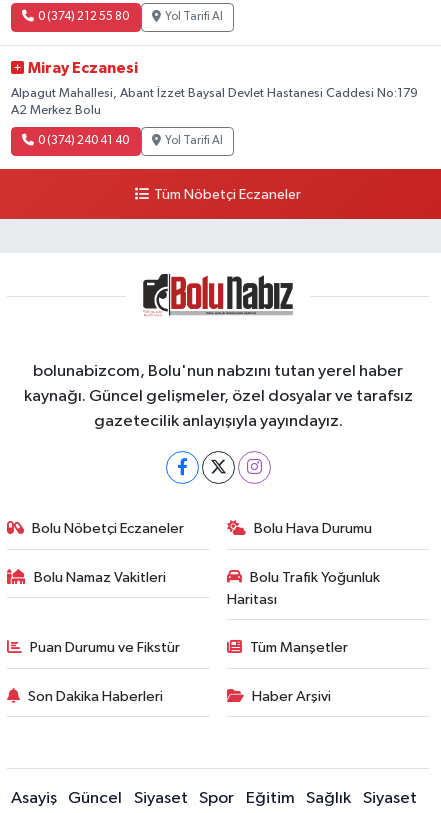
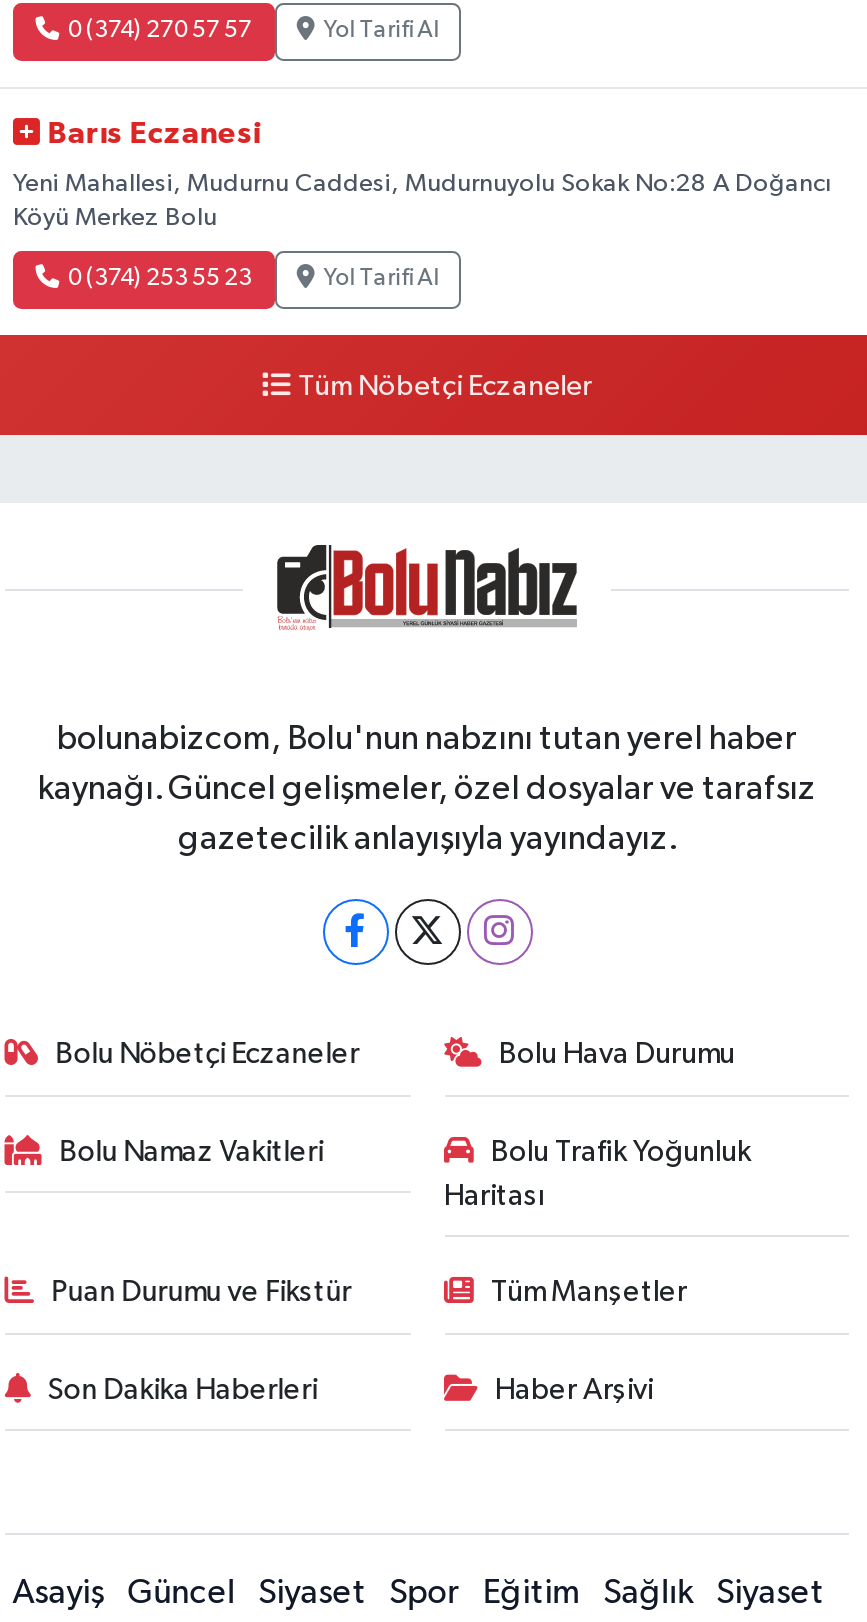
[38,11,129,23] 0 (374) 212 55 80 -> [68,18,252,42] 0 (374) 270 57 57
[28,61,138,76] Miray Eczanesi -> [47,120,261,150] Barıs Eczanesi
[11,86,418,99] Alpagut Mahallesi, Abant İzzet Baysal Devlet Hastanesi Caddesi No:179 -> [13,170,831,196] Yeni Mahallesi, Mudurnu Caddesi, Mudurnuyolu Sokak No:28 A Doğancı
[11,103,101,116] A2 Merkez Bolu -> [13,204,217,230] Köyü Merkez Bolu
[38,135,129,147] 0 (374) 240 41 40 -> [68,267,252,291] 0 (374) 253 55 23

